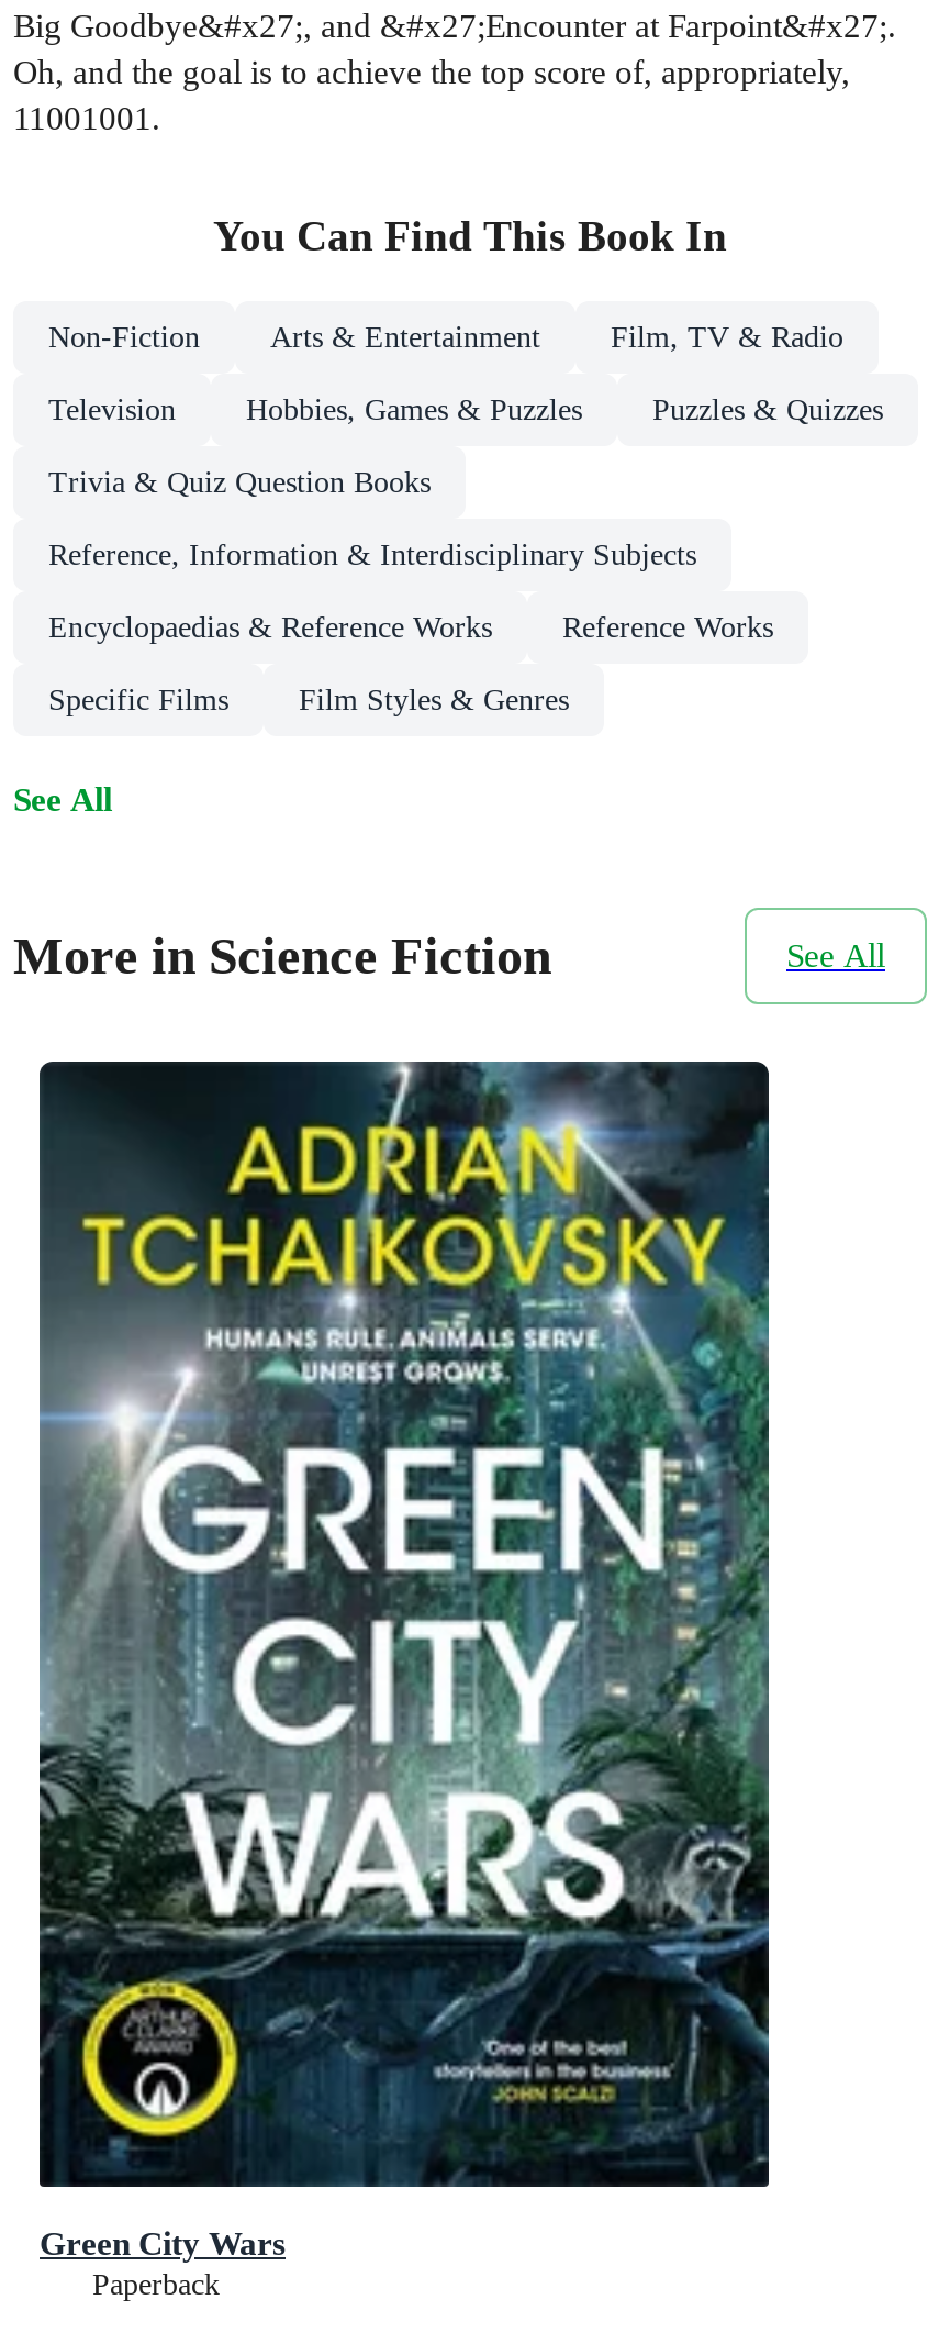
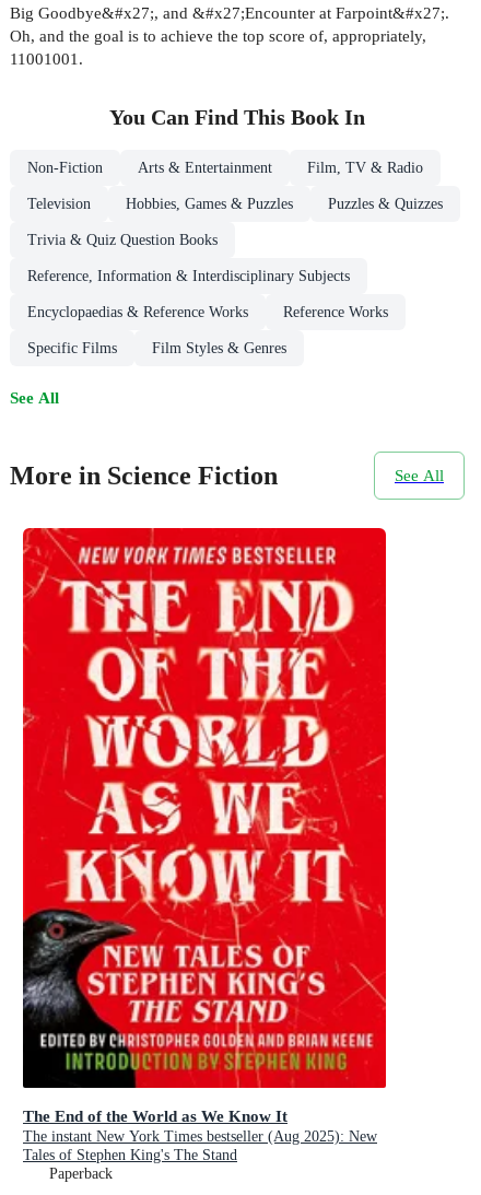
[37,1059,771,2262] [image] | Green City Wars -> [22,527,387,1163] [image] | The End of the World as We Know It | The instant New York Times bestseller (Aug 2025): New | Tales of Stephen King's The Stand

